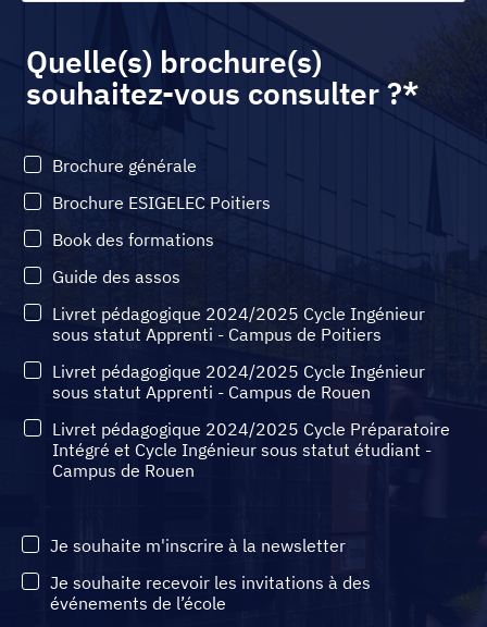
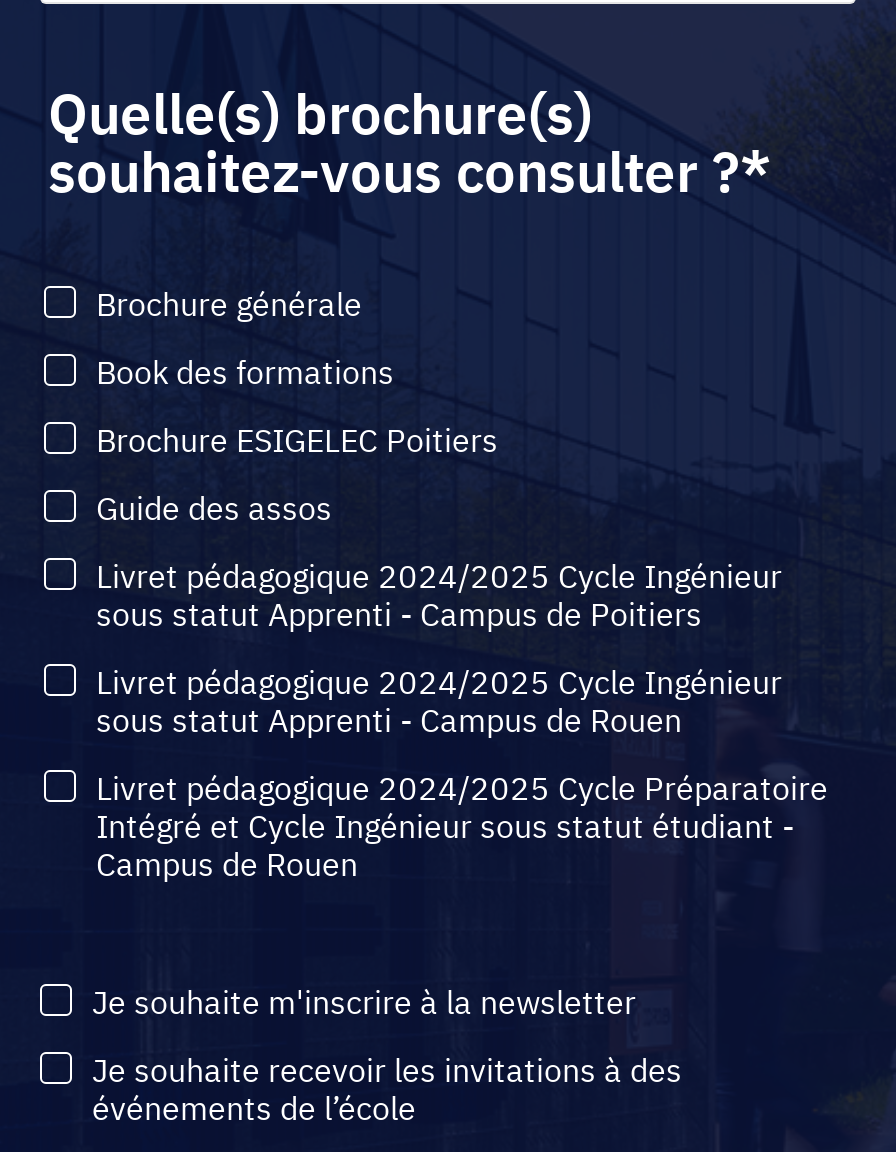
moved [52,192,271,214] -> [96,420,498,460]: Brochure ESIGELEC Poitiers
moved [52,229,214,251] -> [96,352,394,392]: Book des formations

